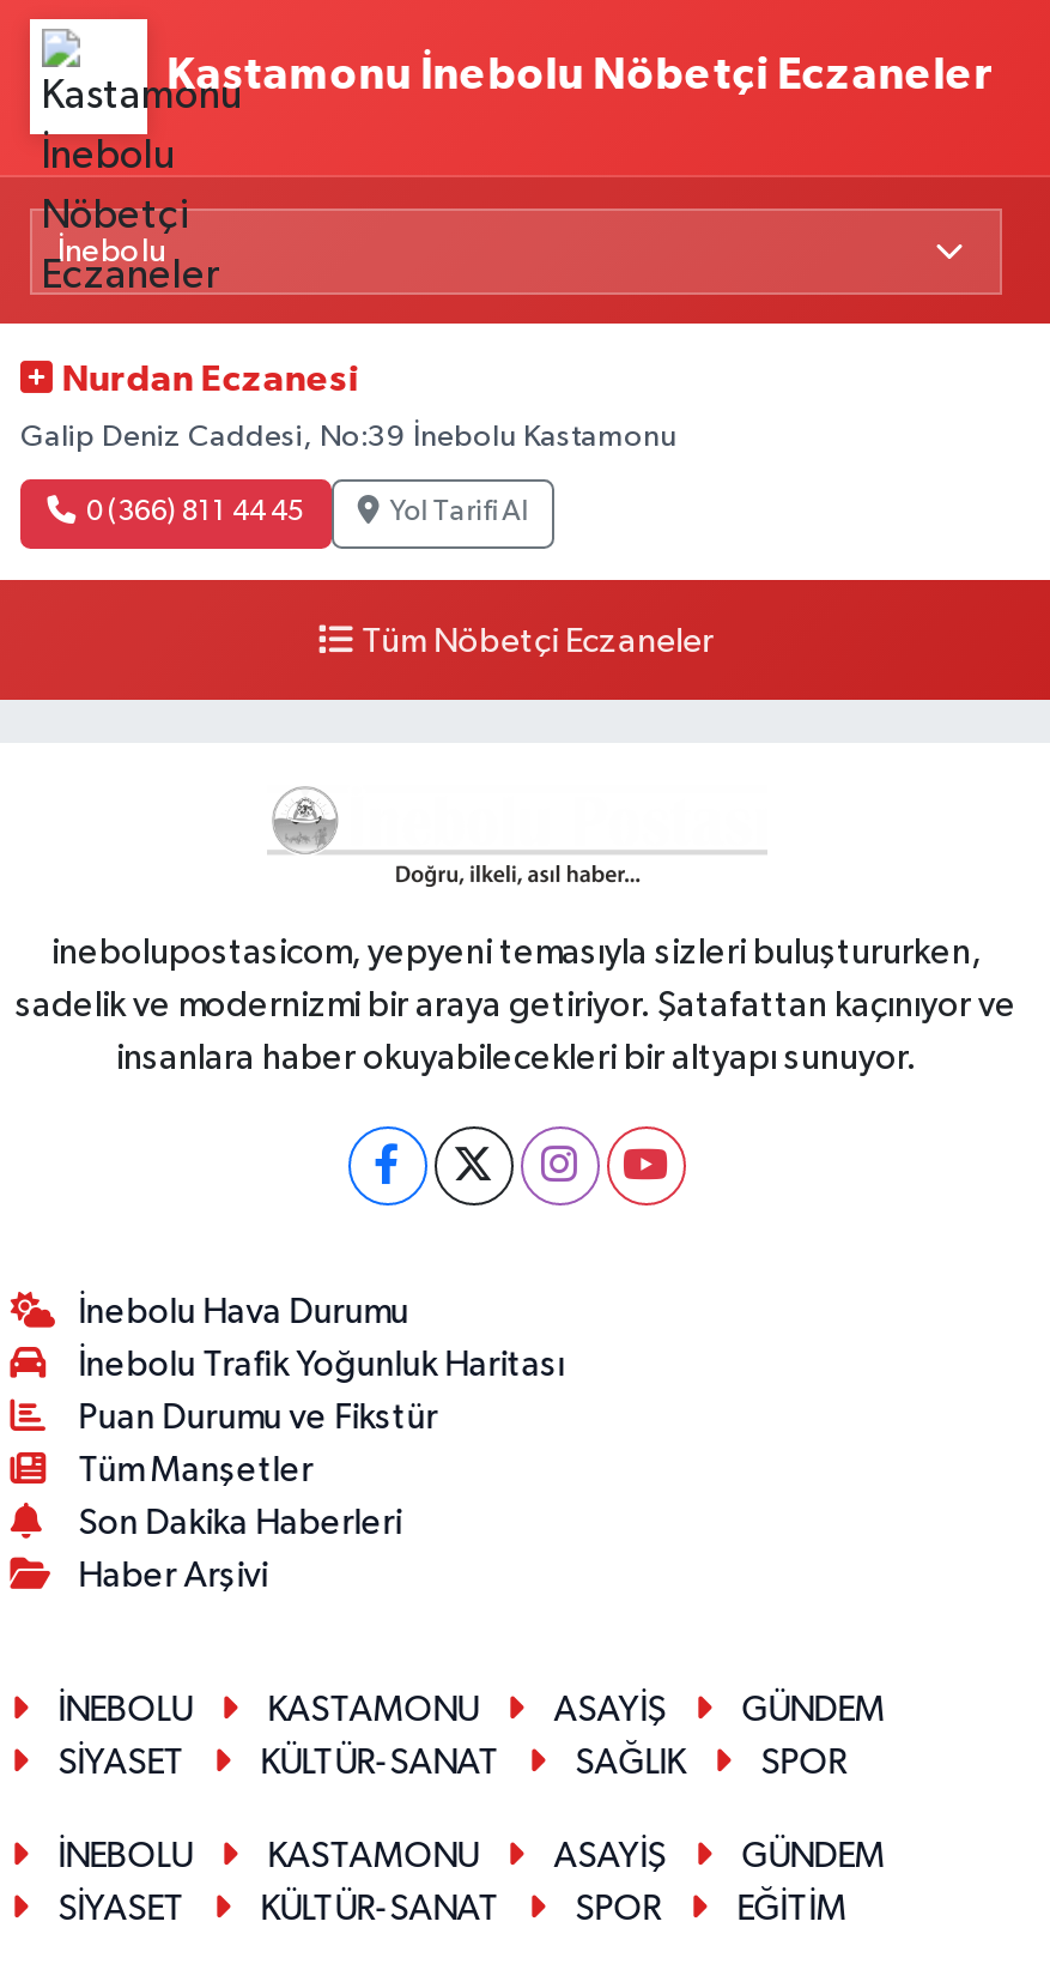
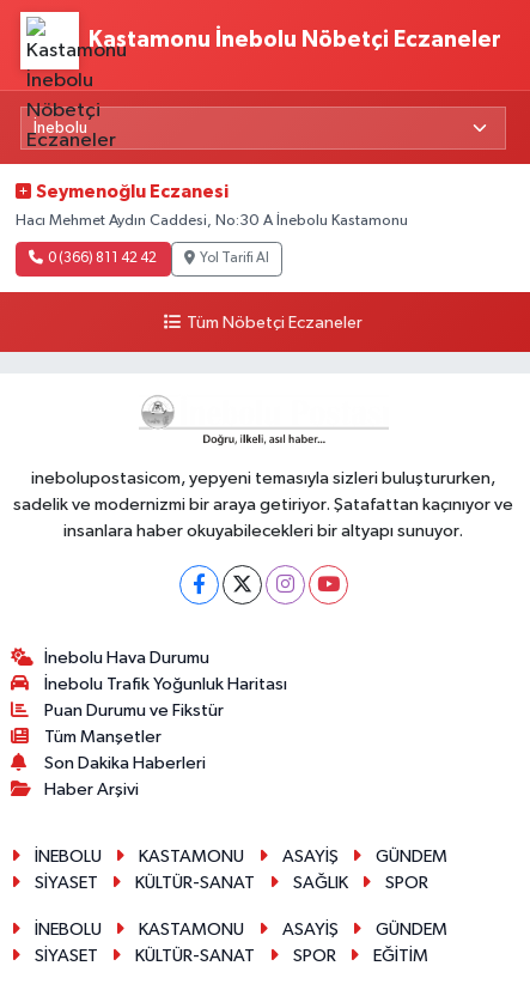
[62,362,358,398] Nurdan Eczanesi -> [36,183,229,201] Seymenoğlu Eczanesi
[20,423,676,454] Galip Deniz Caddesi, No:39 İnebolu Kastamonu -> [16,214,408,229] Hacı Mehmet Aydın Caddesi, No:30 A İnebolu Kastamonu
[86,499,304,527] 0 (366) 811 44 45 -> [48,252,157,266] 0 (366) 811 42 42

